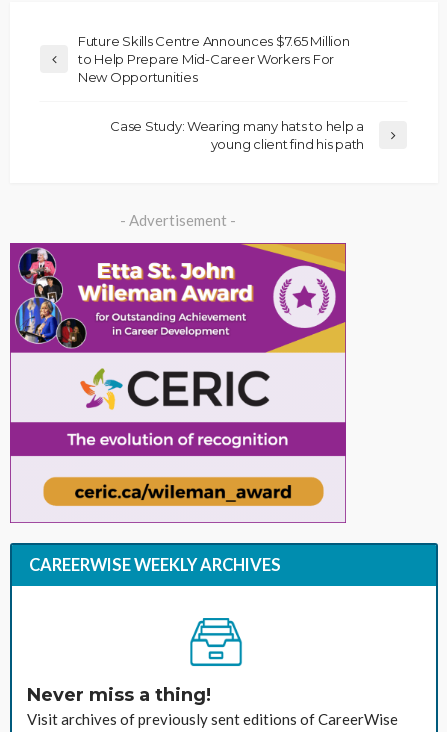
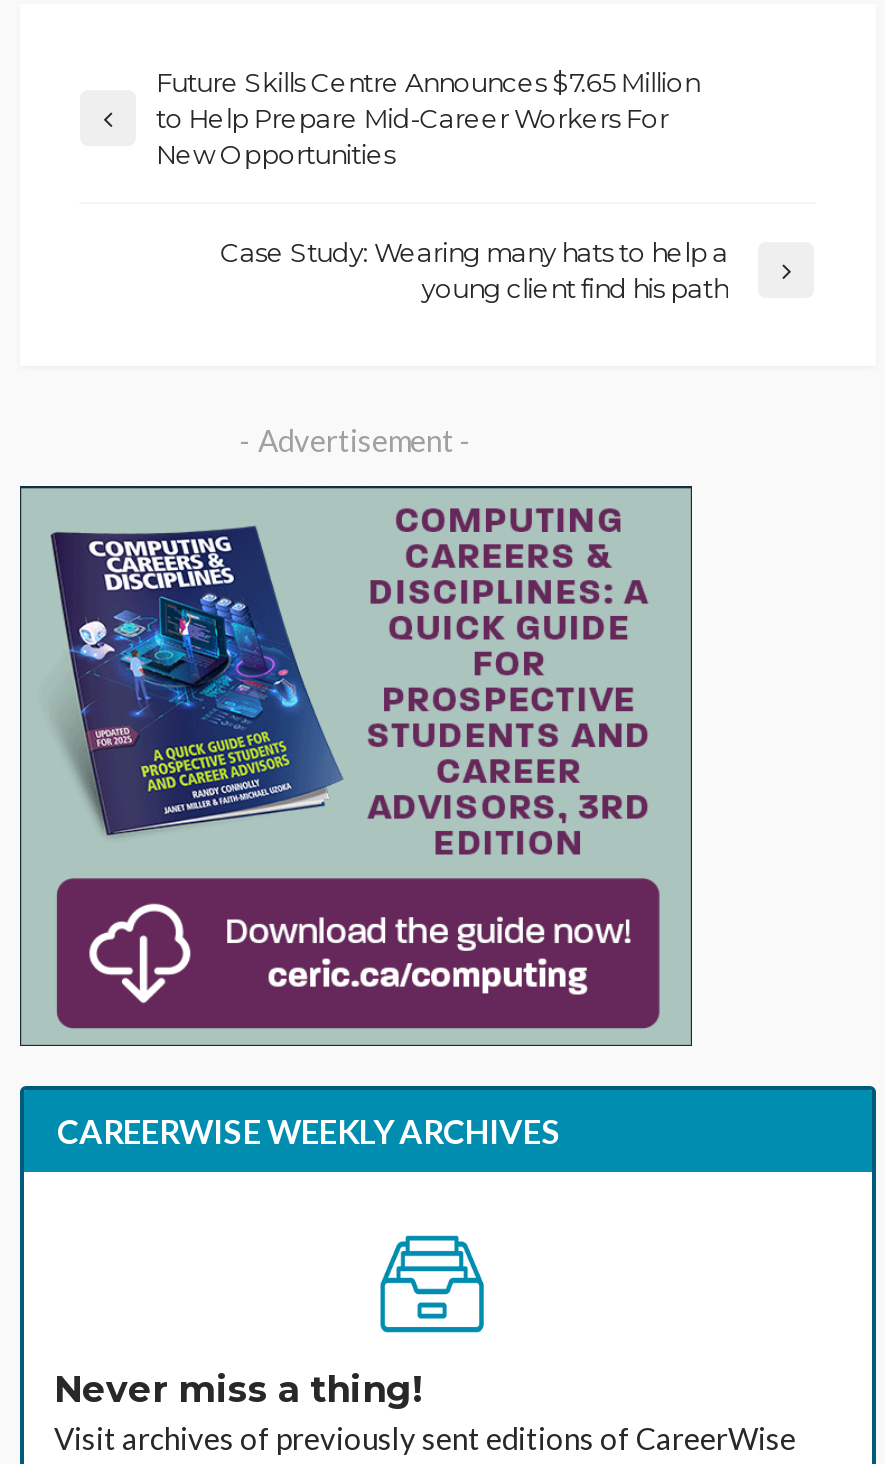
[10,242,346,523] [image] -> [20,484,692,1046] [image]

